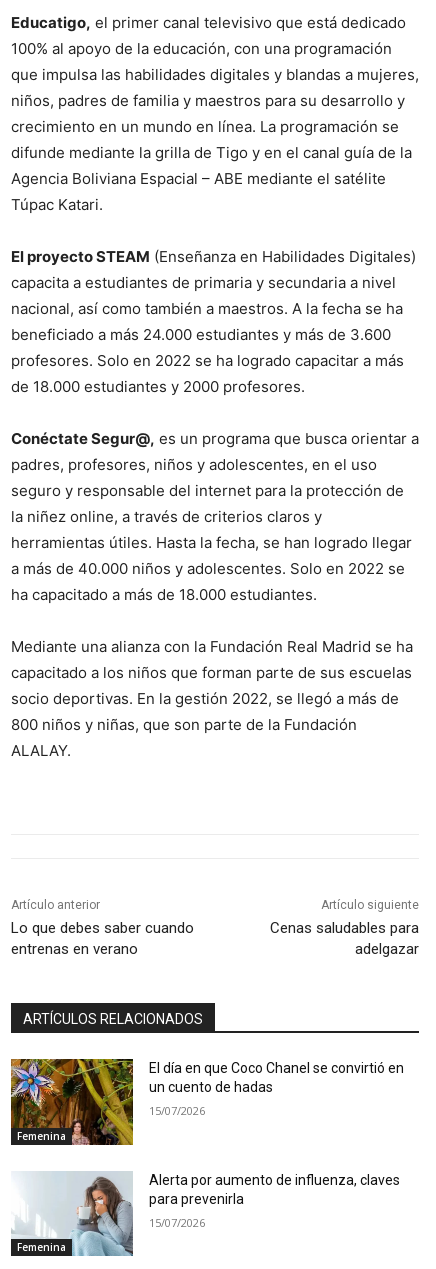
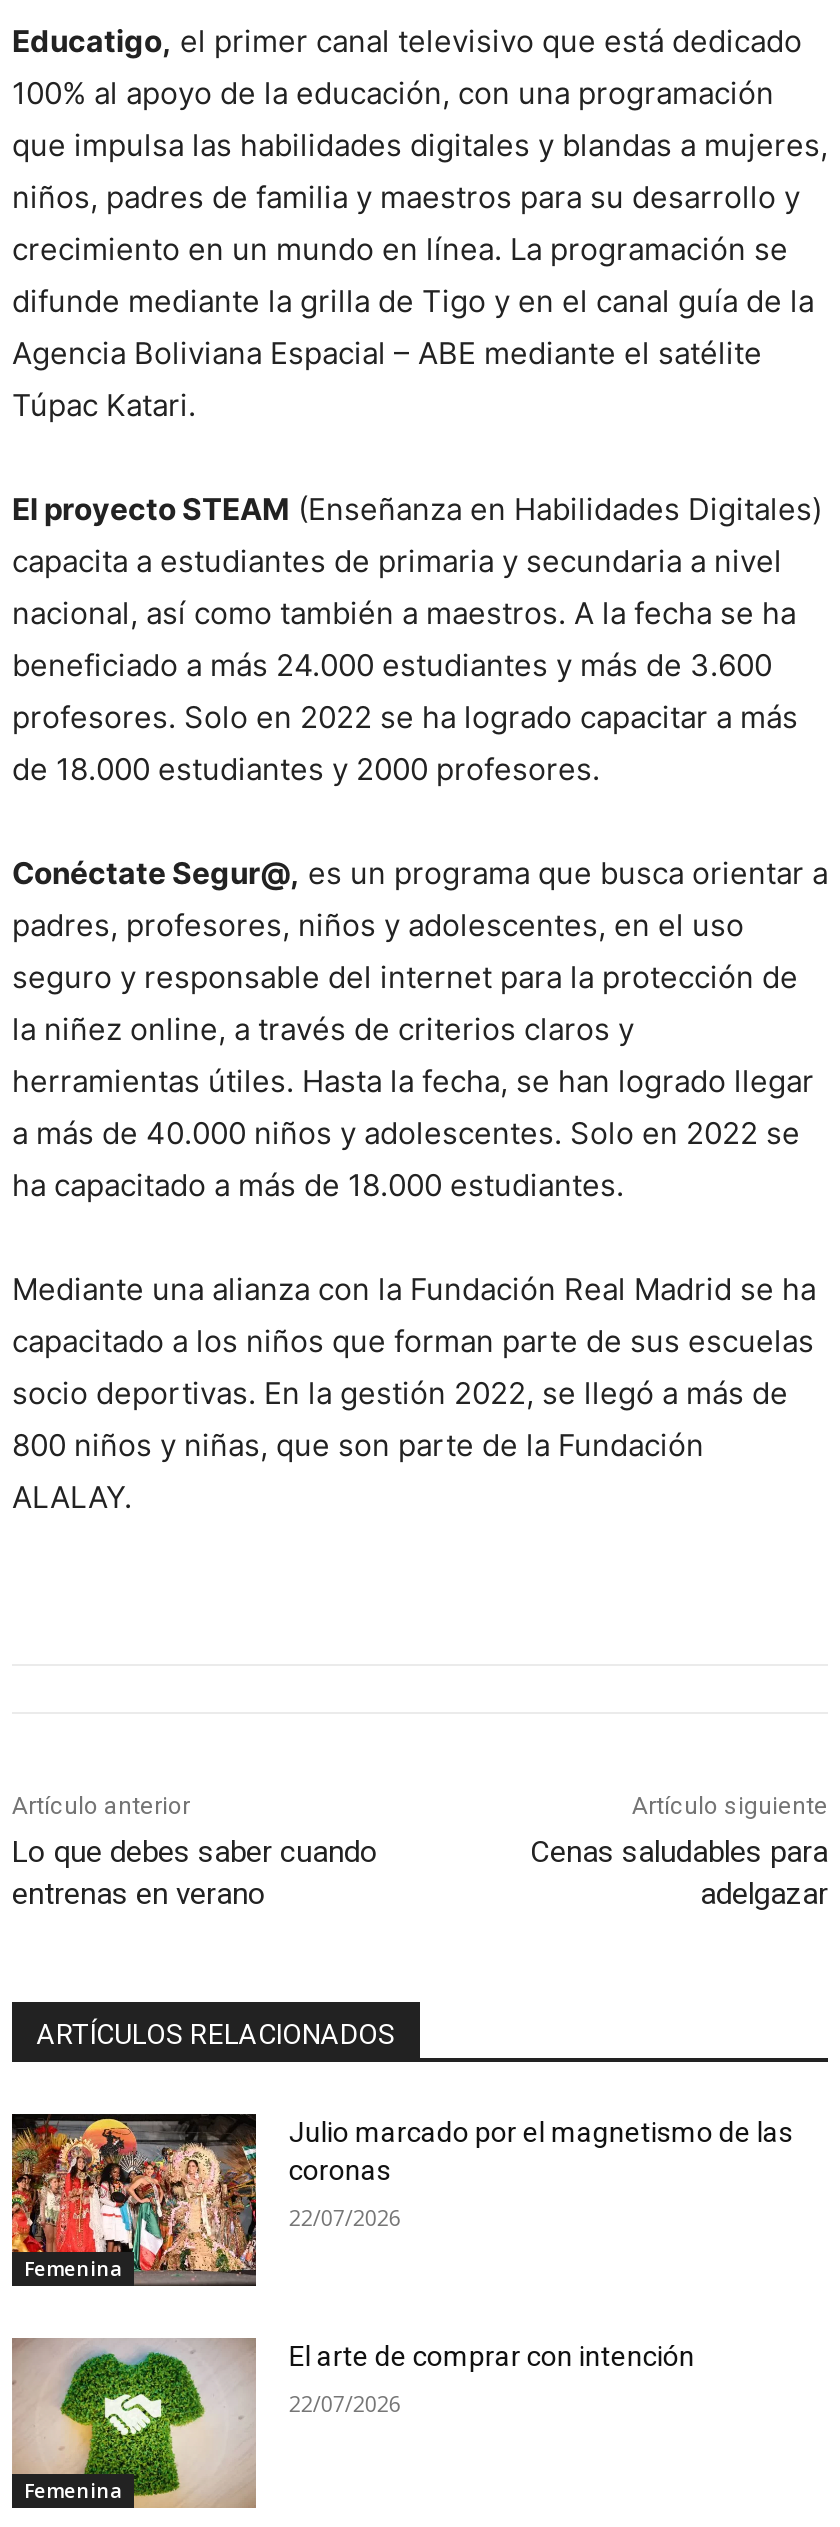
[10,1058,404,1146] [image] | El día en que Coco Chanel se convirtió en | un cuento de hadas -> [10,2112,793,2288] [image] | Julio marcado por el magnetismo de las | coronas
[149,1103,205,1118] 15/07/2026 -> [289,2202,401,2232] 22/07/2026
[11,1171,400,1257] [image] | Alerta por aumento de influenza, claves | para prevenirla -> [10,2336,695,2510] [image] | El arte de comprar con intención
[149,1215,205,1230] 15/07/2026 -> [289,2387,401,2417] 22/07/2026

